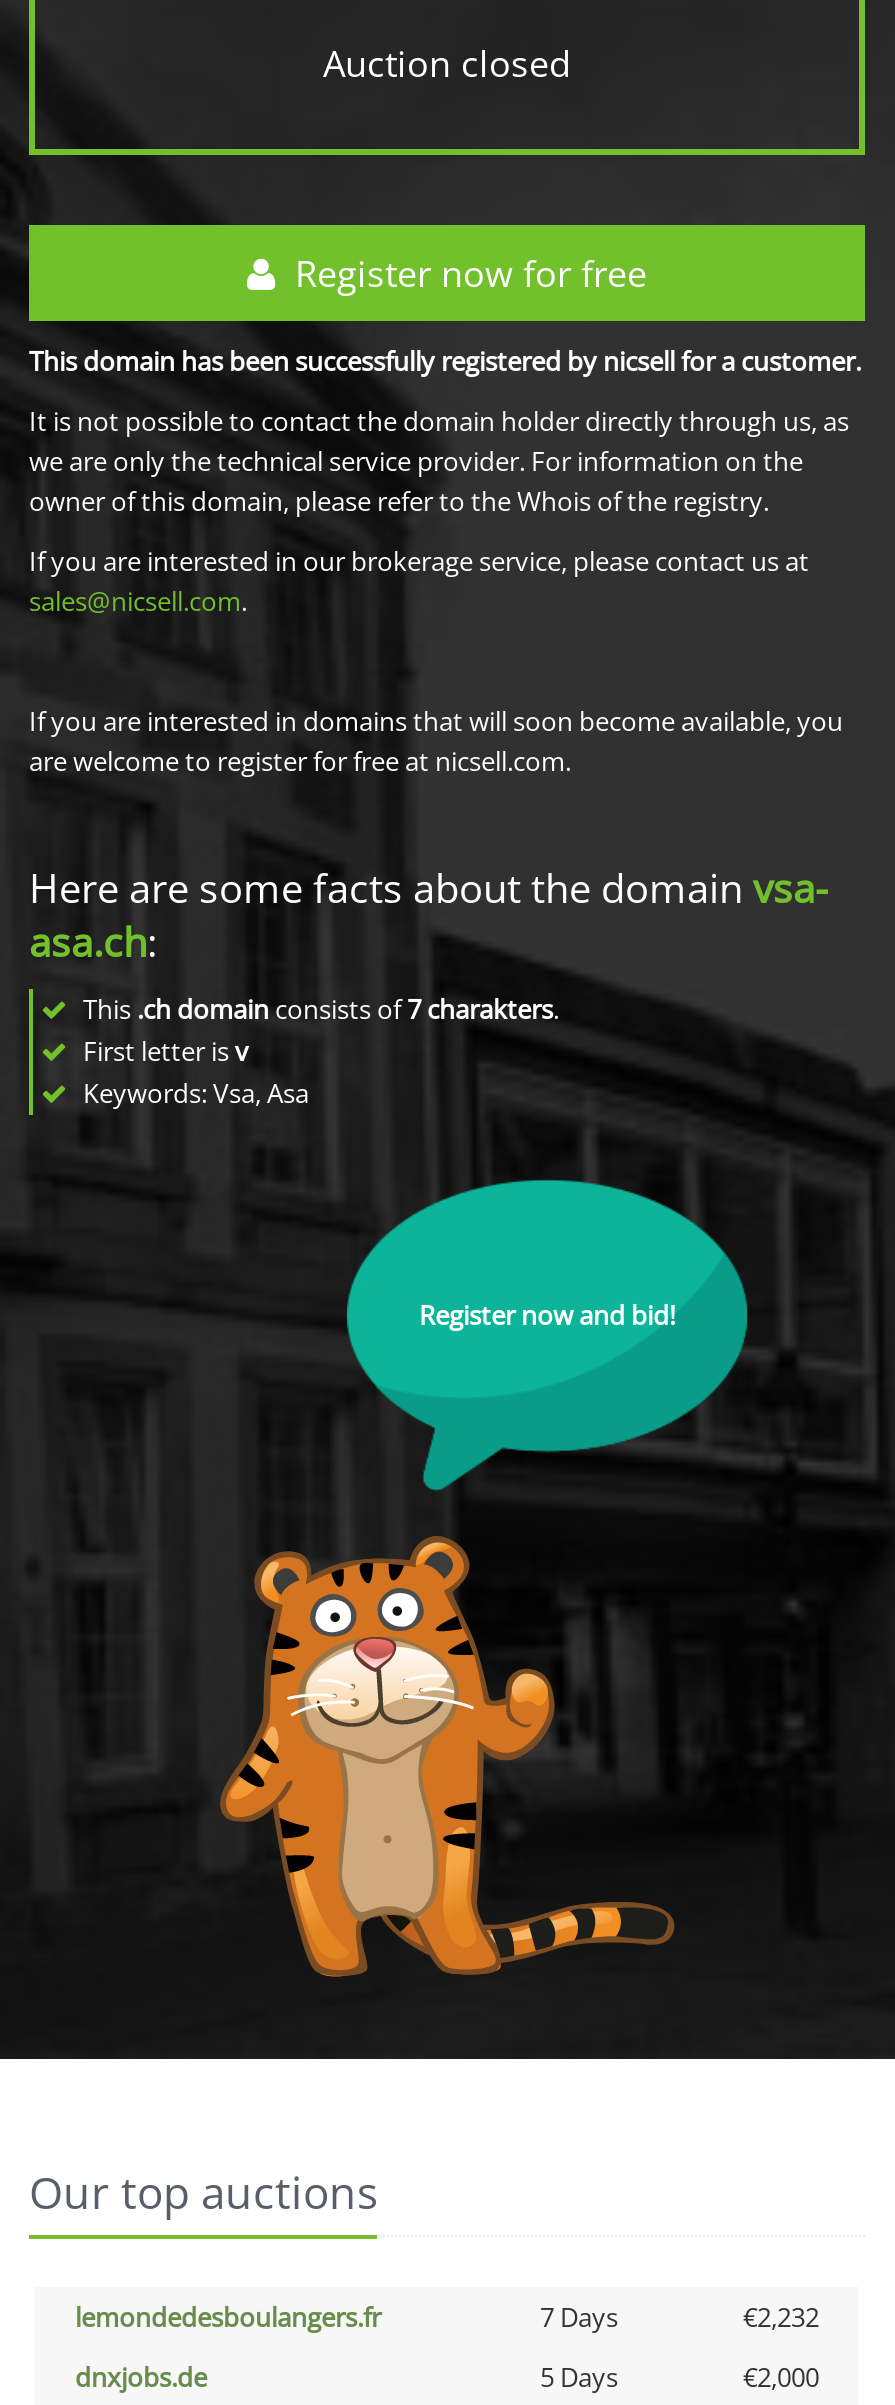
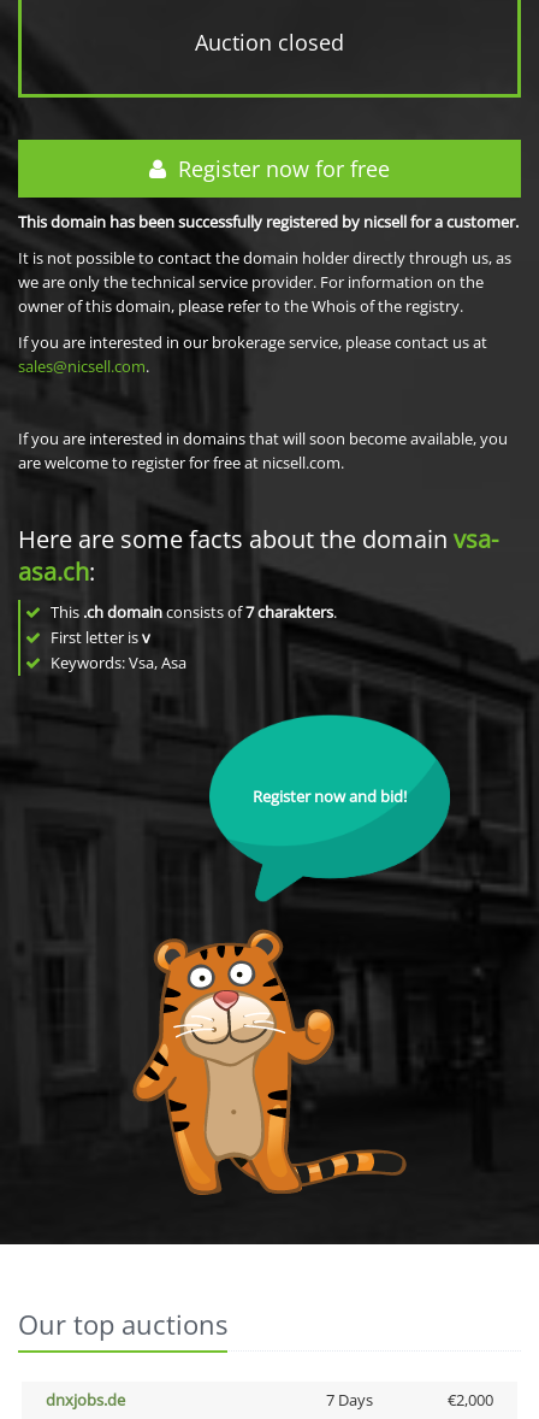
[75,2299,819,2335] lemondedesboulangers.fr | 7 Days | €2,232 -> none
[540,2359,618,2395] 5 Days -> [325,1389,372,1411] 7 Days

